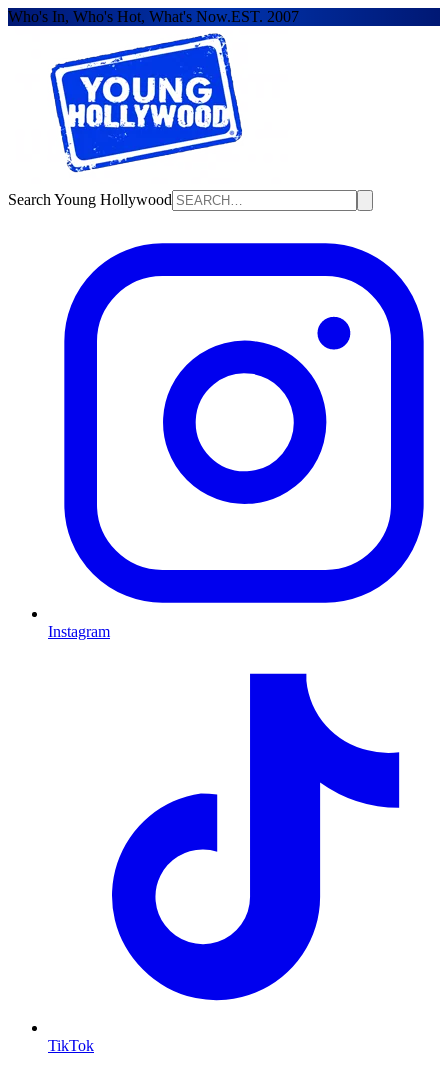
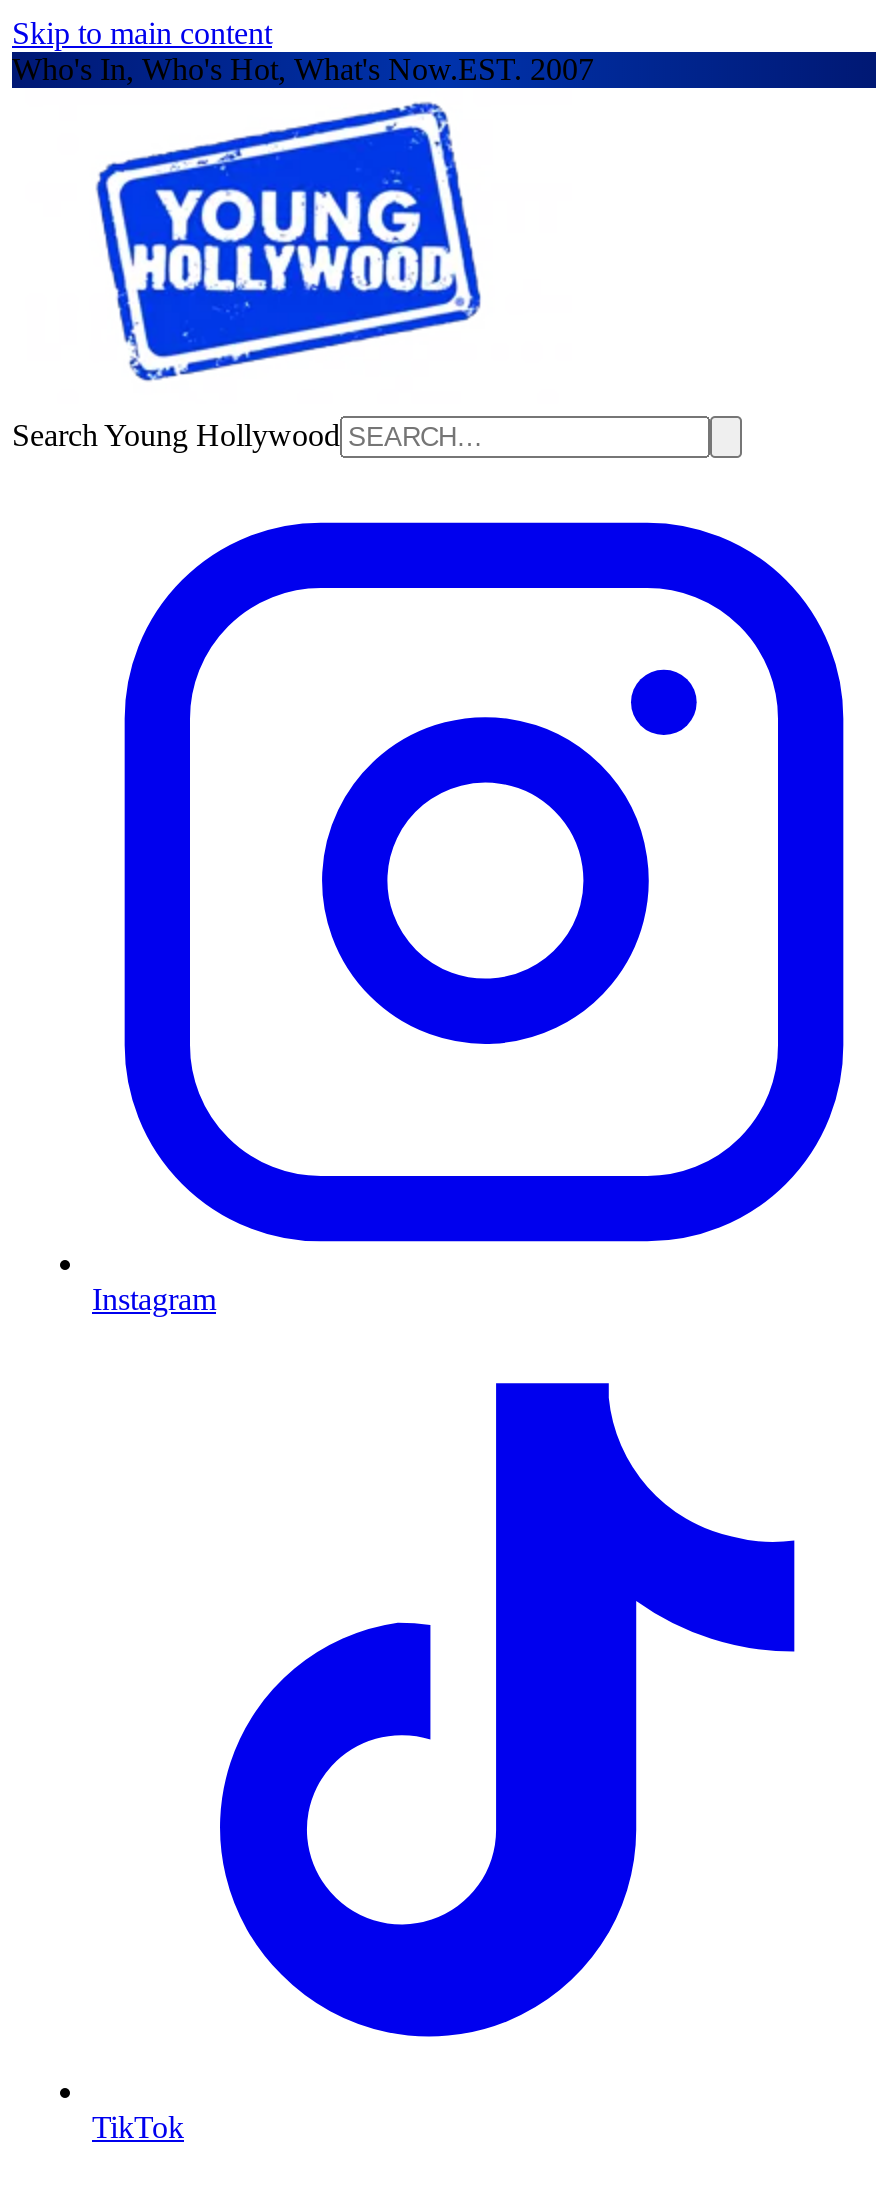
none -> [12,16,272,50] Skip to main content

